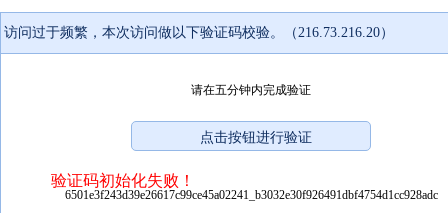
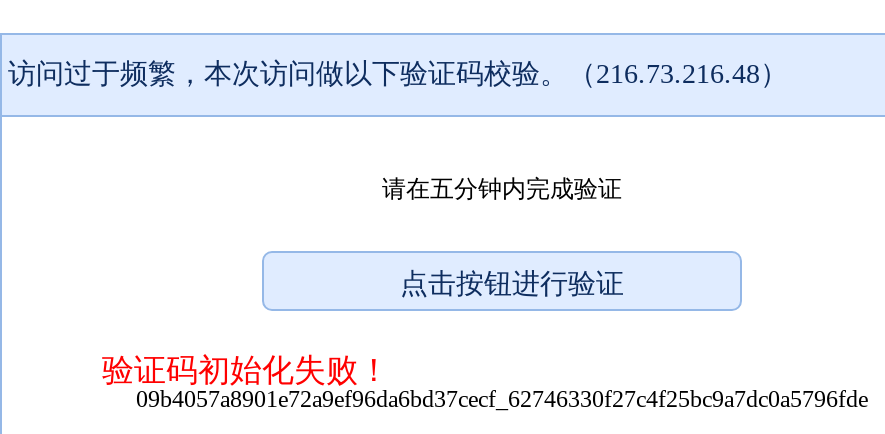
[4,25,394,40] 访问过于频繁，本次访问做以下验证码校验。（216.73.216.20） -> [8,59,788,89] 访问过于频繁，本次访问做以下验证码校验。（216.73.216.48）
[64,188,437,202] 6501e3f243d39e26617c99ce45a02241_b3032e30f926491dbf4754d1cc928adc -> [136,385,868,413] 09b4057a8901e72a9ef96da6bd37cecf_62746330f27c4f25bc9a7dc0a5796fde

